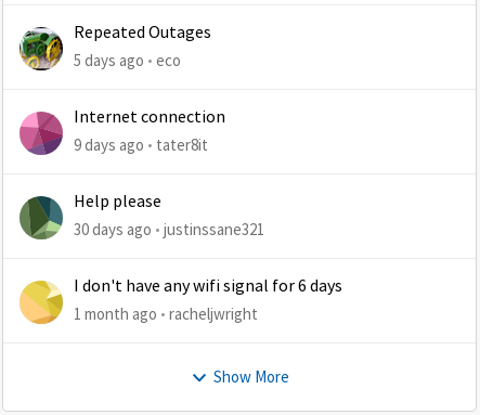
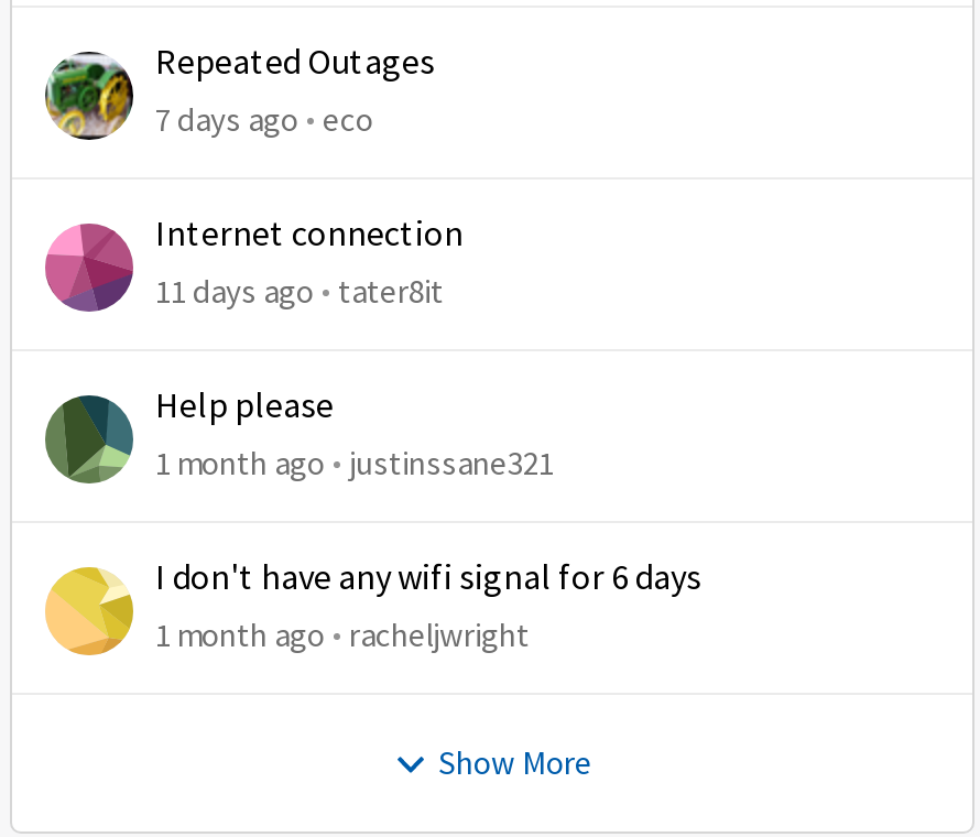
[74,50,181,70] 5 days ago eco -> [155,98,373,140] 7 days ago eco
[74,134,208,155] 9 days ago tater8it -> [155,270,444,312] 11 days ago tater8it
[74,219,264,239] 30 days ago justinssane321 -> [155,442,554,483] 1 month ago justinssane321

